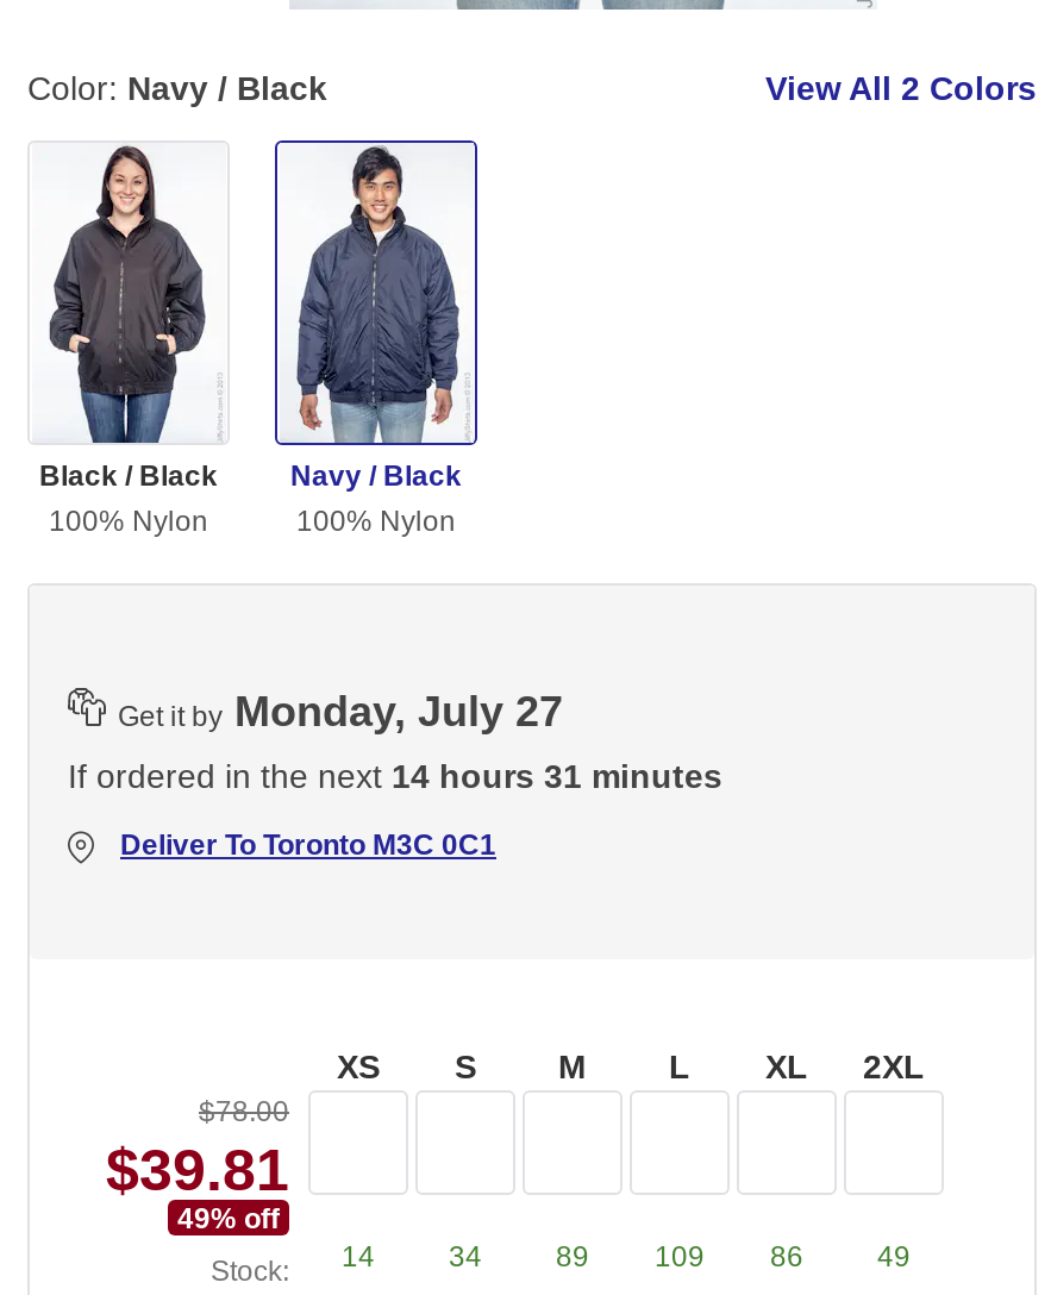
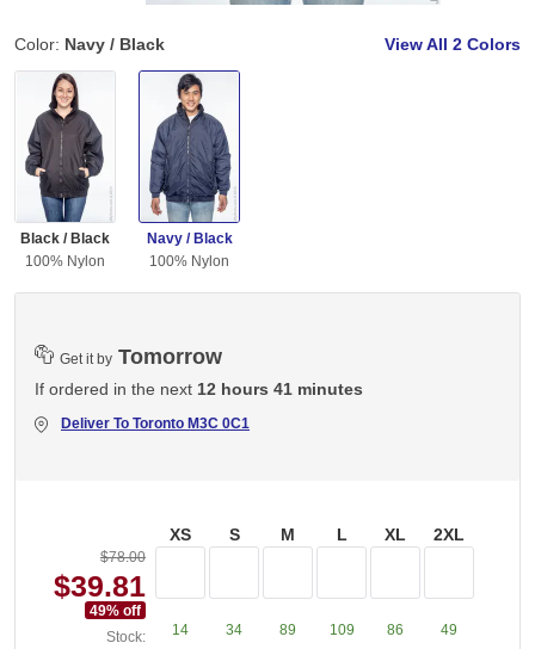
[68,687,722,795] Get it by Monday, July 27 | If ordered in the next 14 hours 31 minutes -> [35,345,363,398] Get it by Tomorrow | If ordered in the next 12 hours 41 minutes

